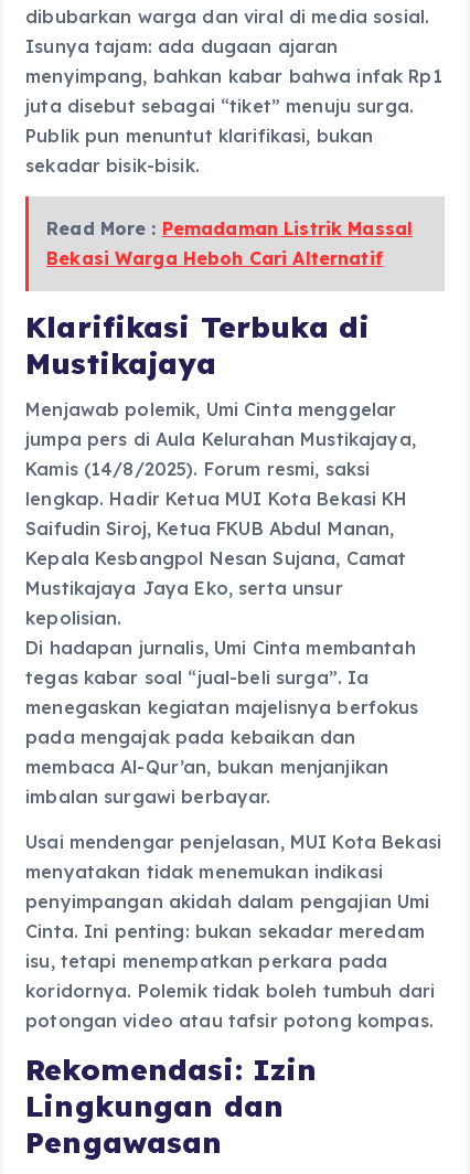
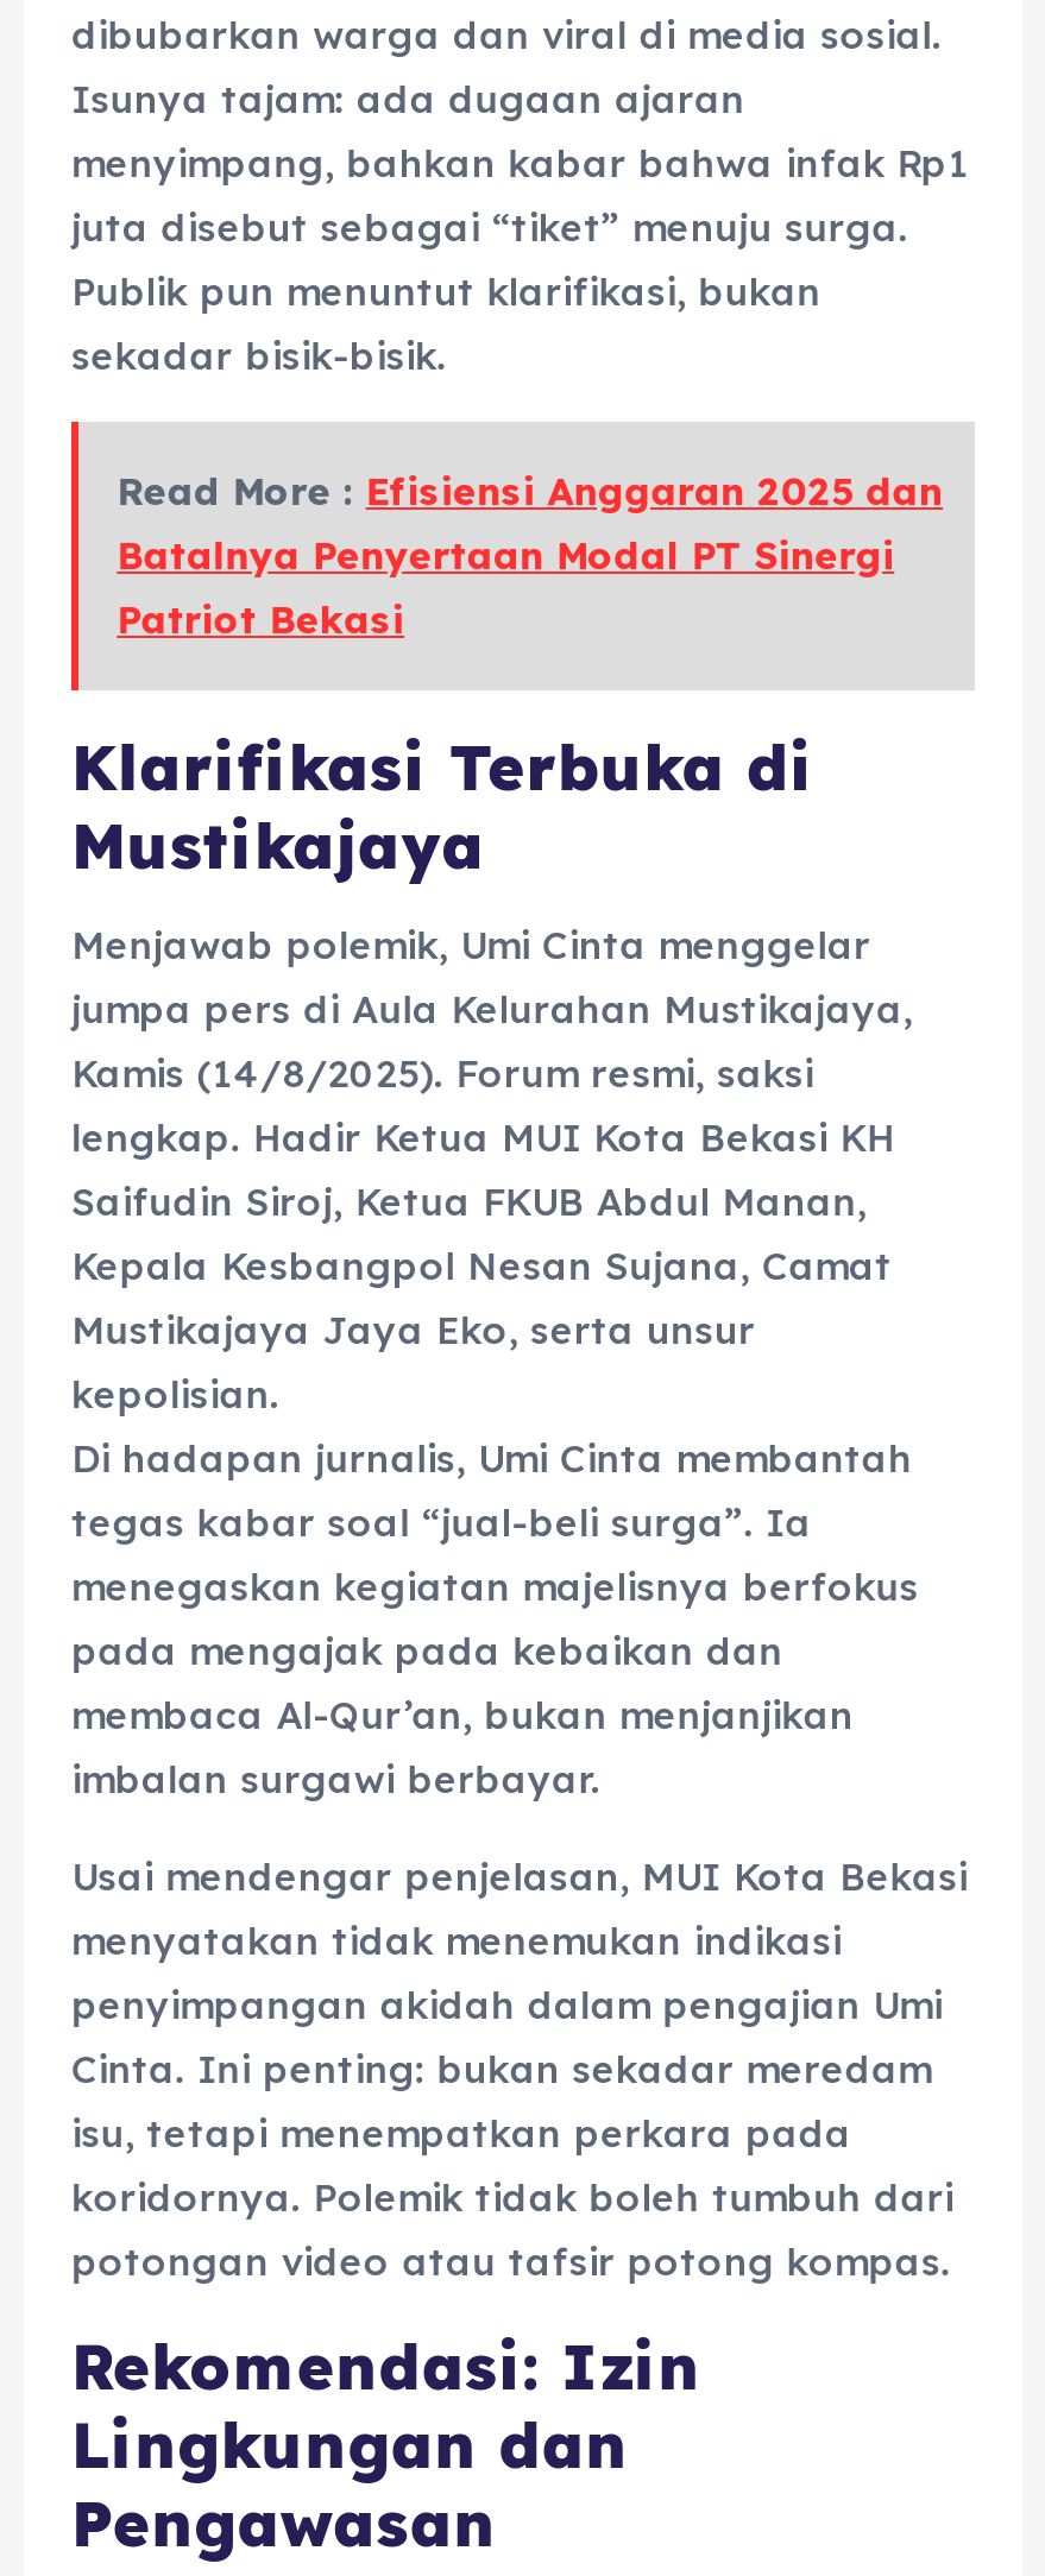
[46,217,413,269] Read More : Pemadaman Listrik Massal | Bekasi Warga Heboh Cari Alternatif -> [117,467,943,643] Read More : Efisiensi Anggaran 2025 dan | Batalnya Penyertaan Modal PT Sinergi | Patriot Bekasi

